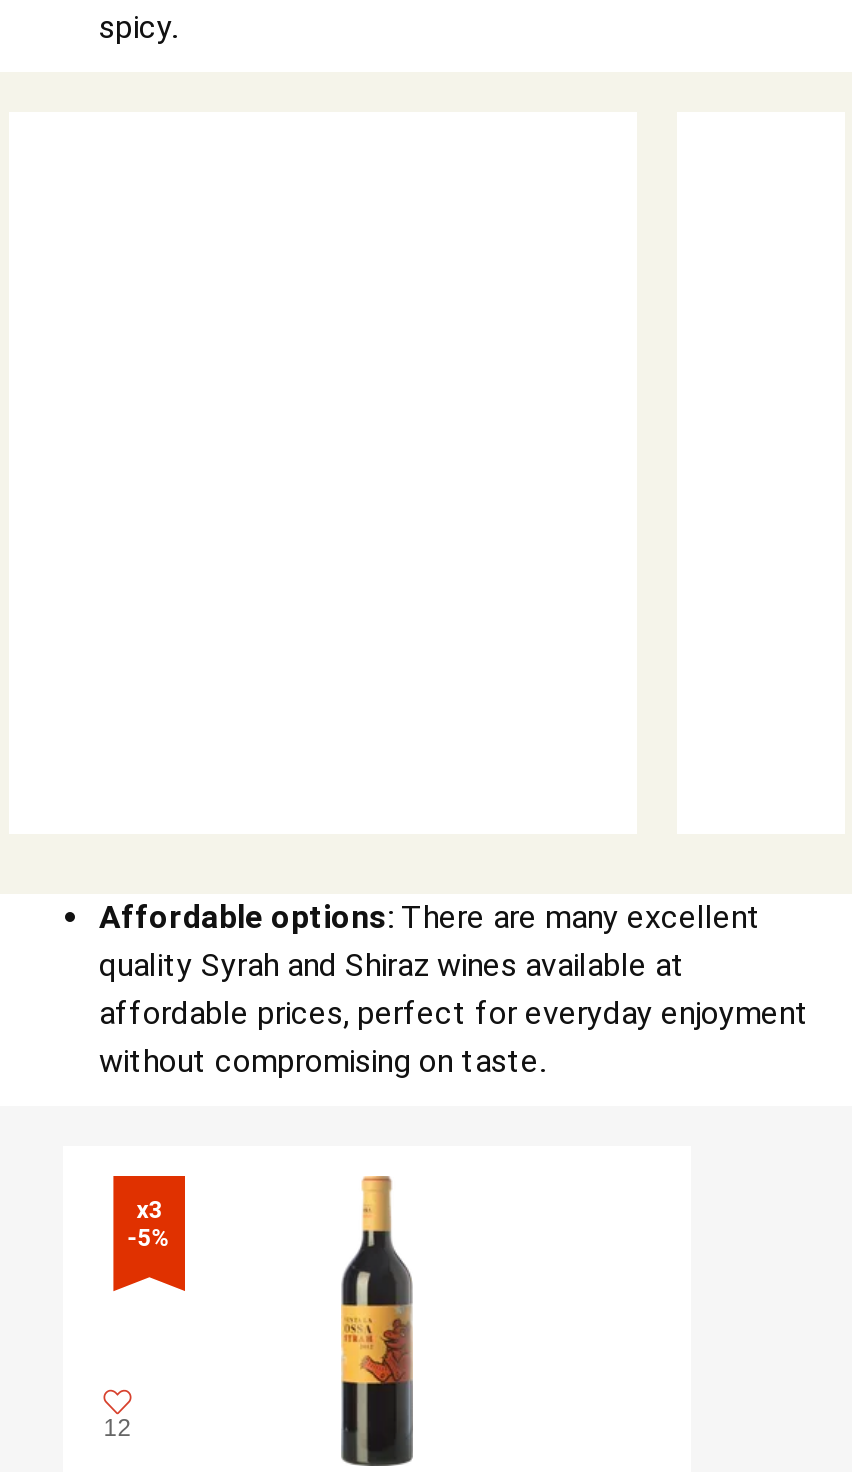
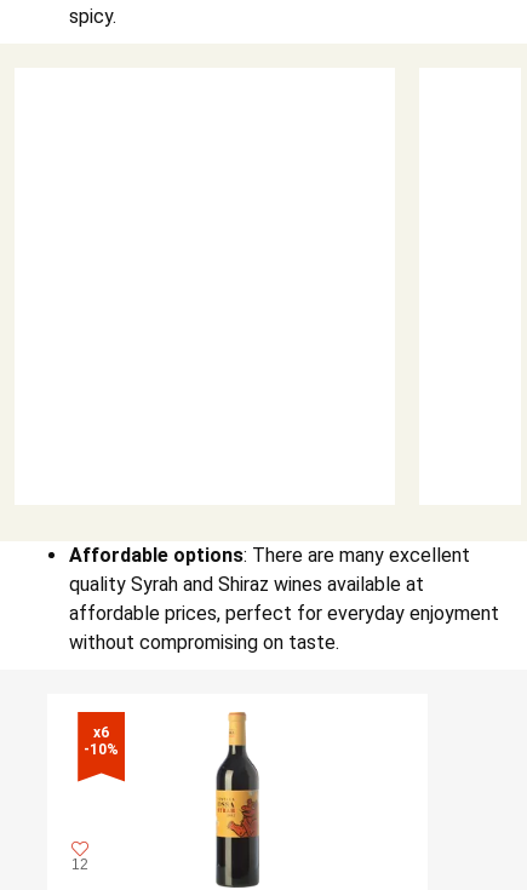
[127,1195,171,1251] x3 | -5% -> [84,724,119,758] x6 | -10%

